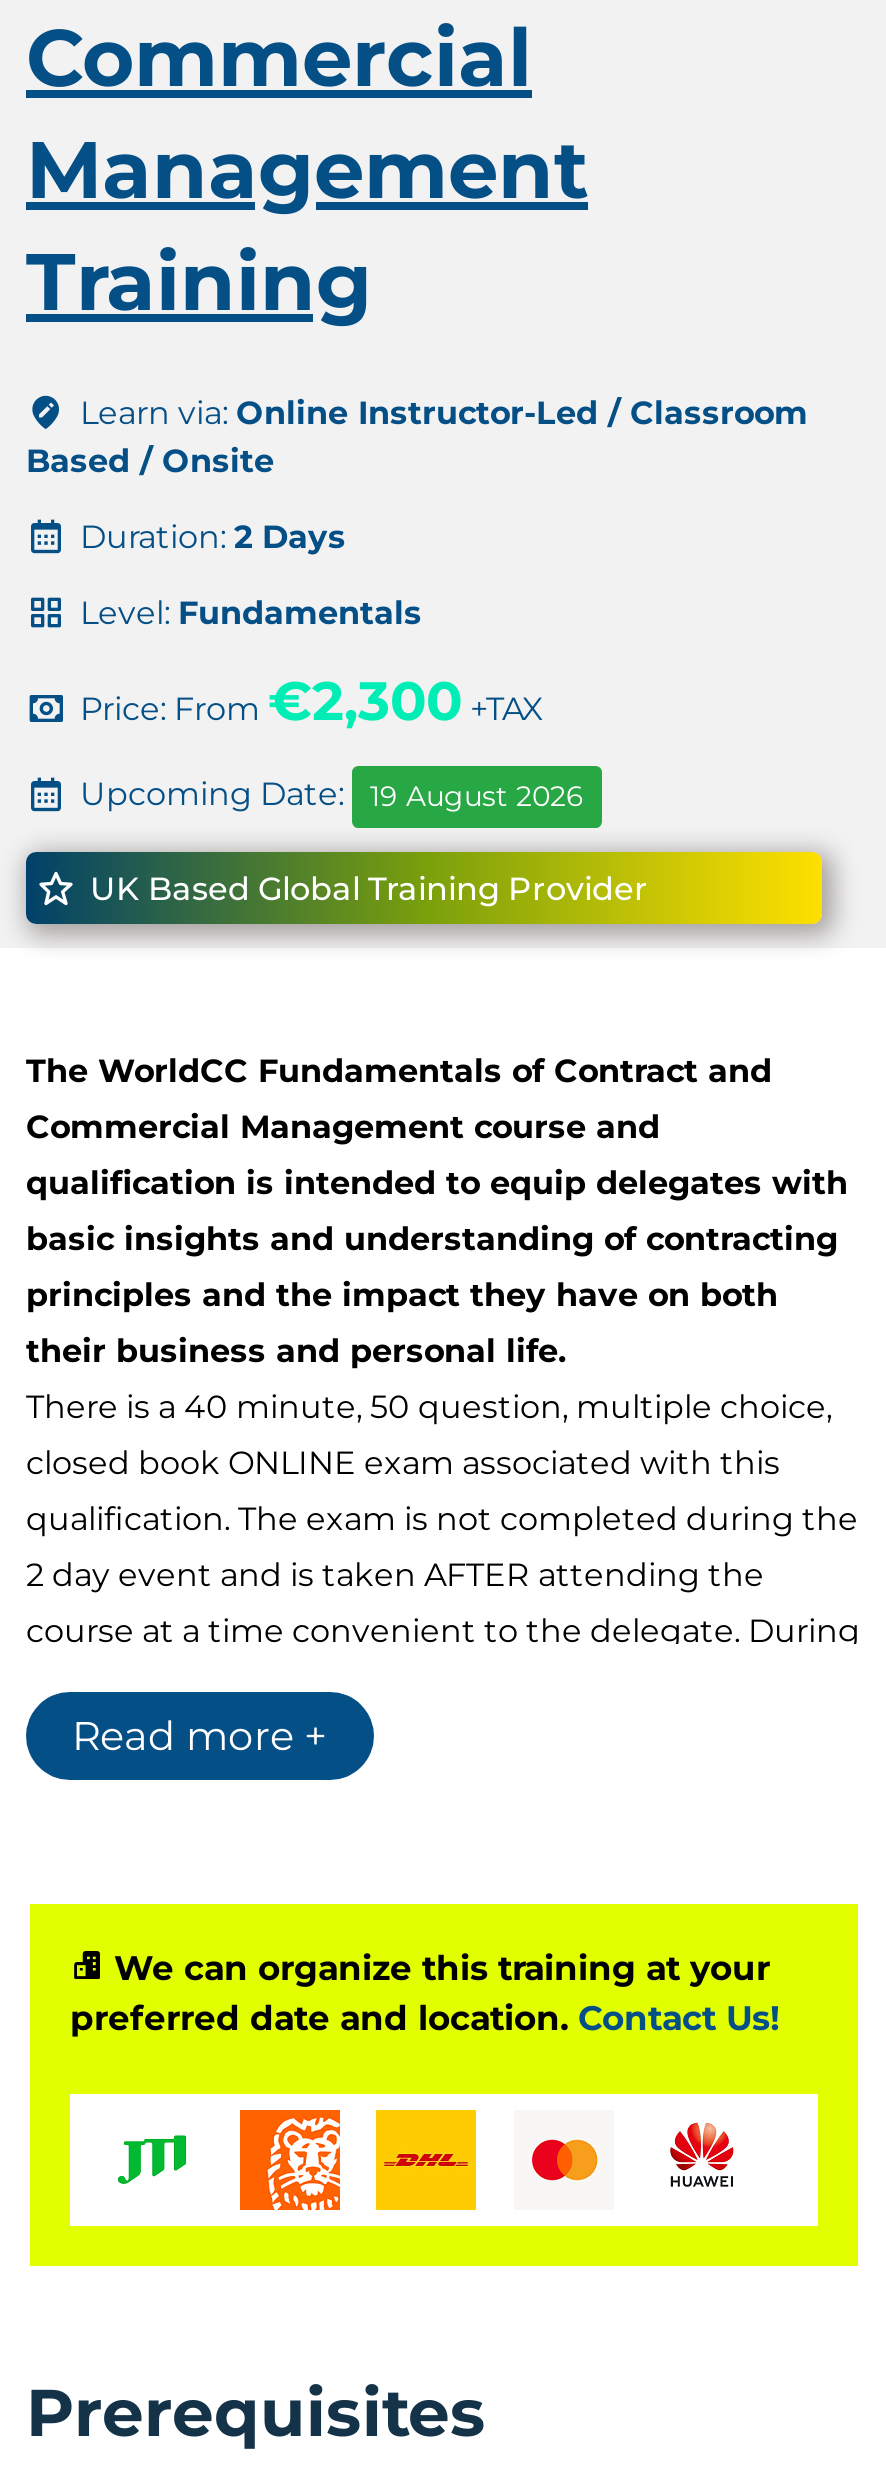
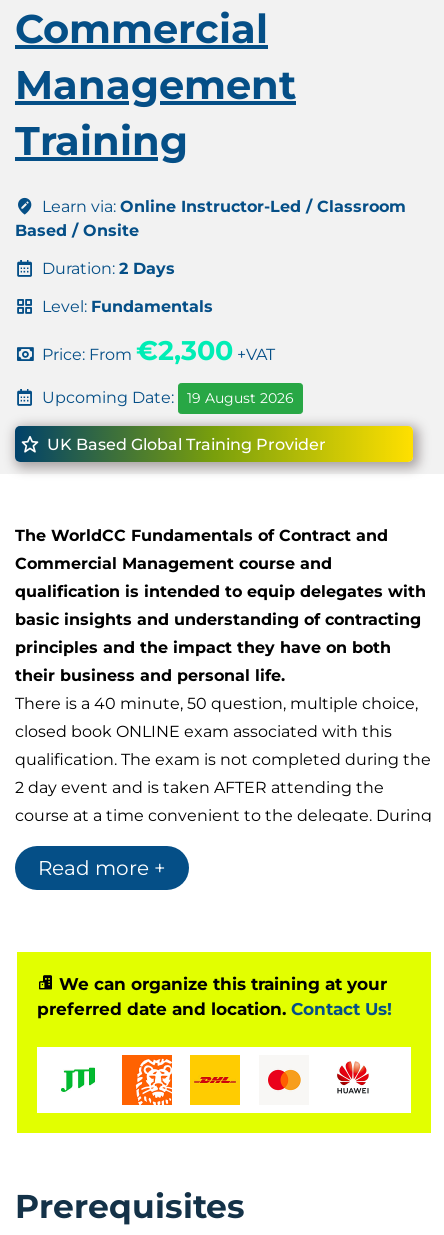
[72,668,544,734] Price: From €2,300 +TAX -> [38,334,275,367] Price: From €2,300 +VAT

